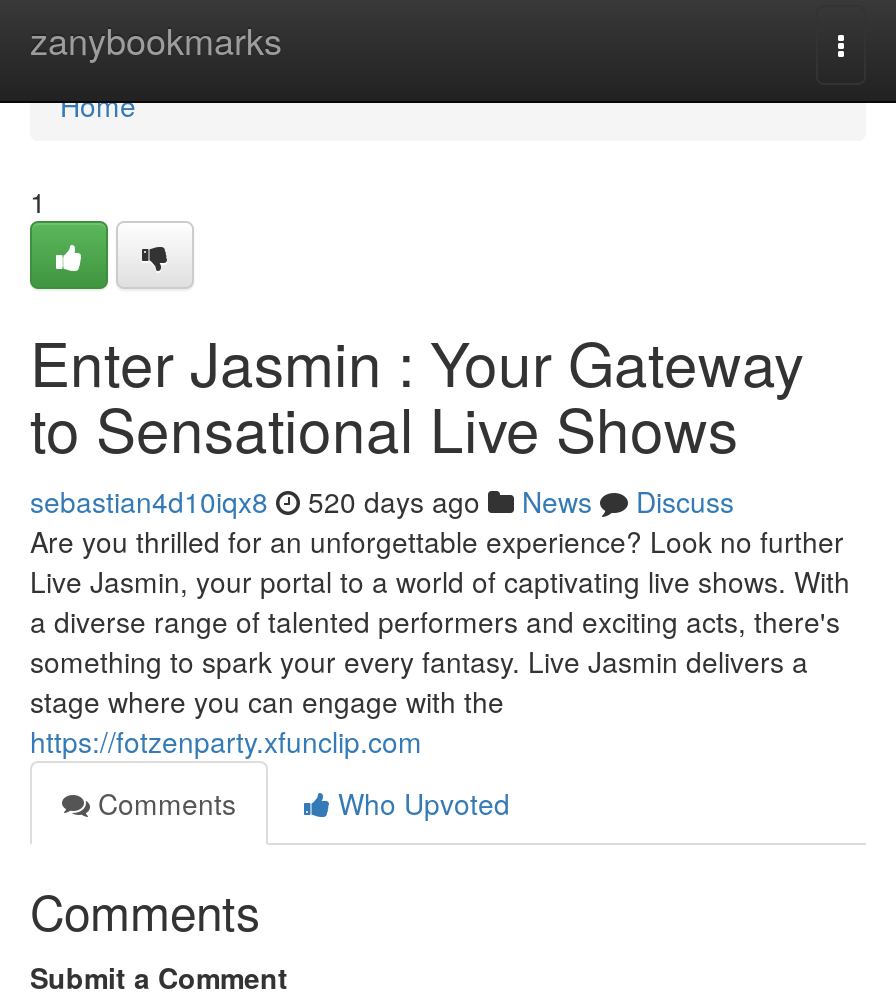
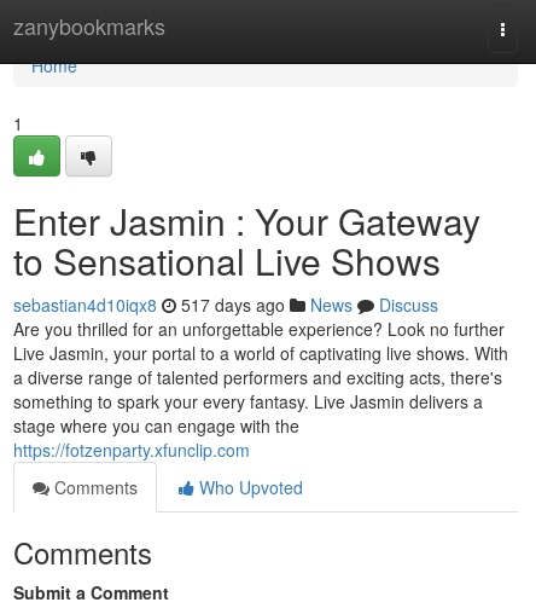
[30,481,734,521] sebastian4d10iqx8 520 days ago News Discuss -> [13,293,438,317] sebastian4d10iqx8 517 days ago News Discuss

